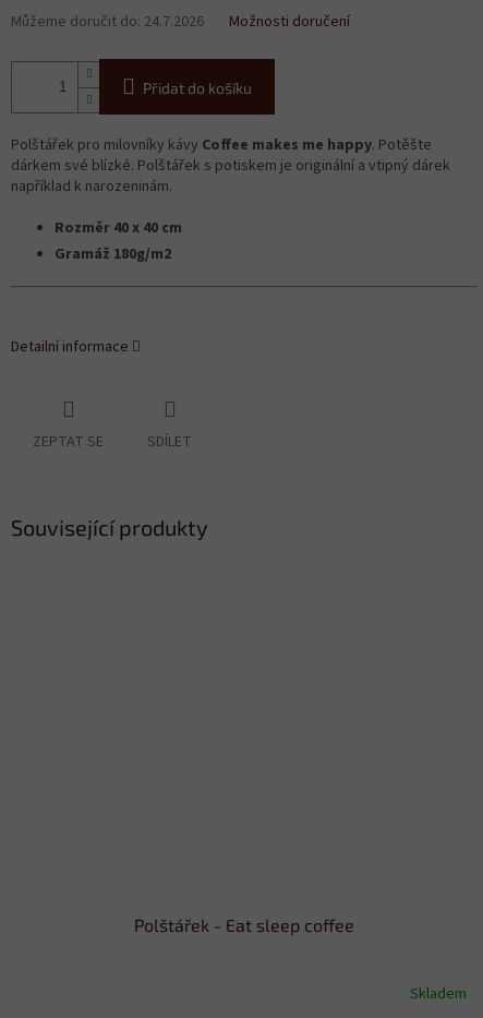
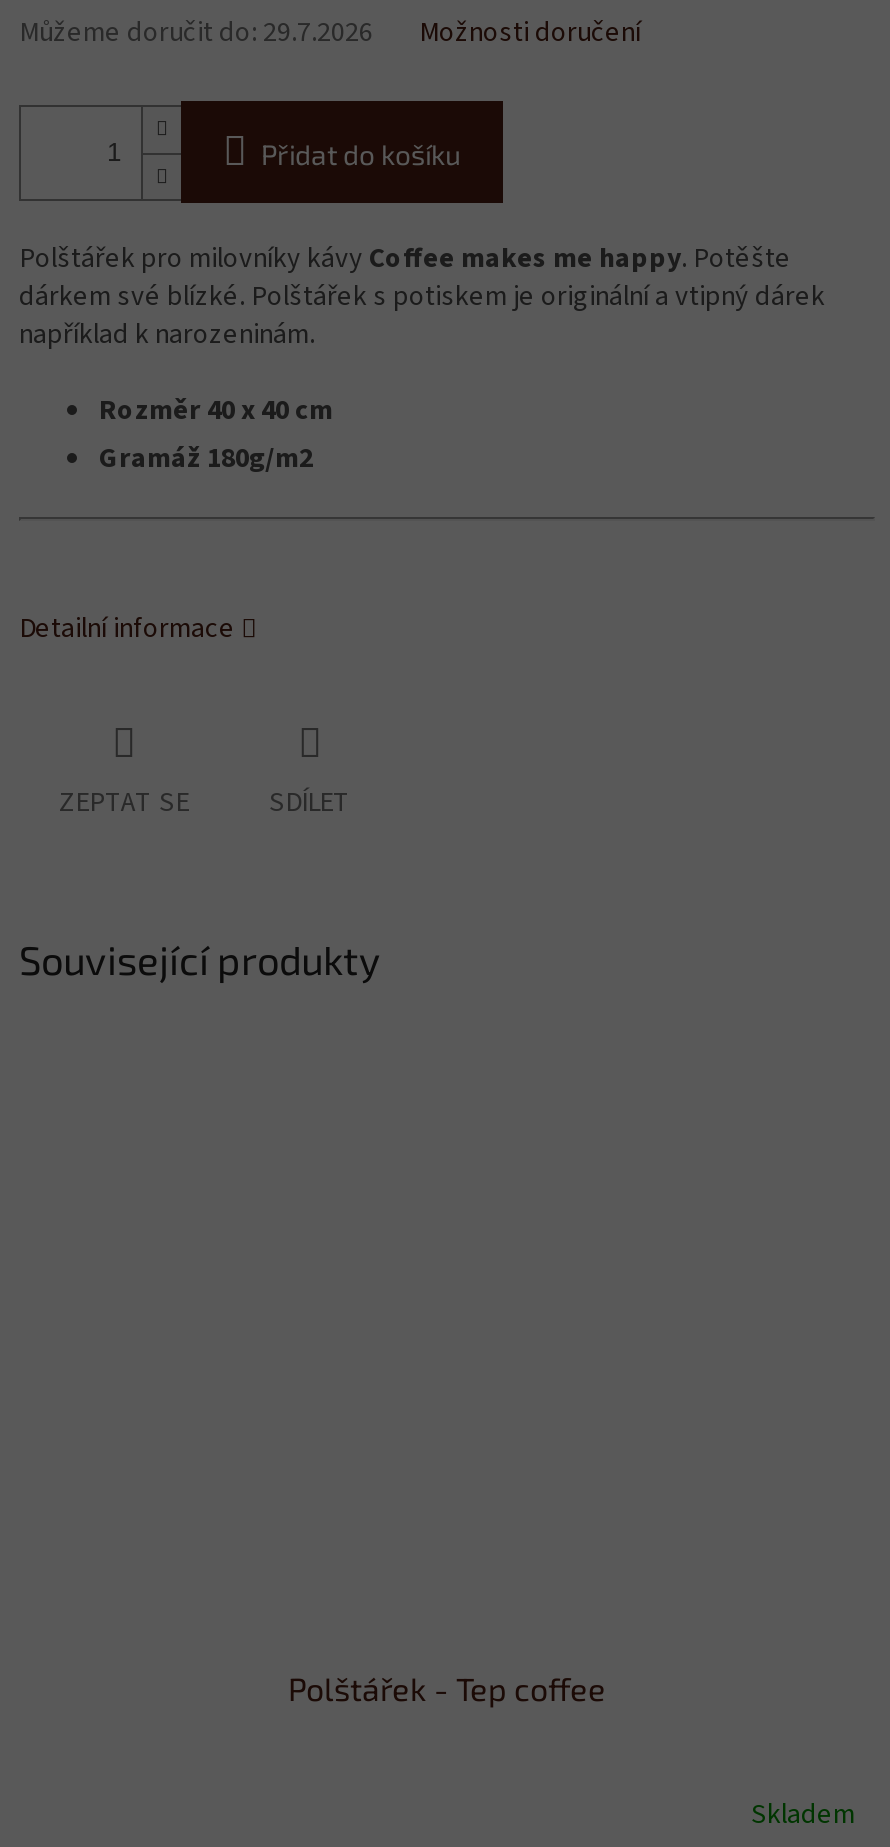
[11,11,204,33] Můžeme doručit do: 24.7.2026 -> [19,14,373,54] Můžeme doručit do: 29.7.2026
[134,915,354,936] Polštářek - Eat sleep coffee -> [288,1670,606,1708] Polštářek - Tep coffee

